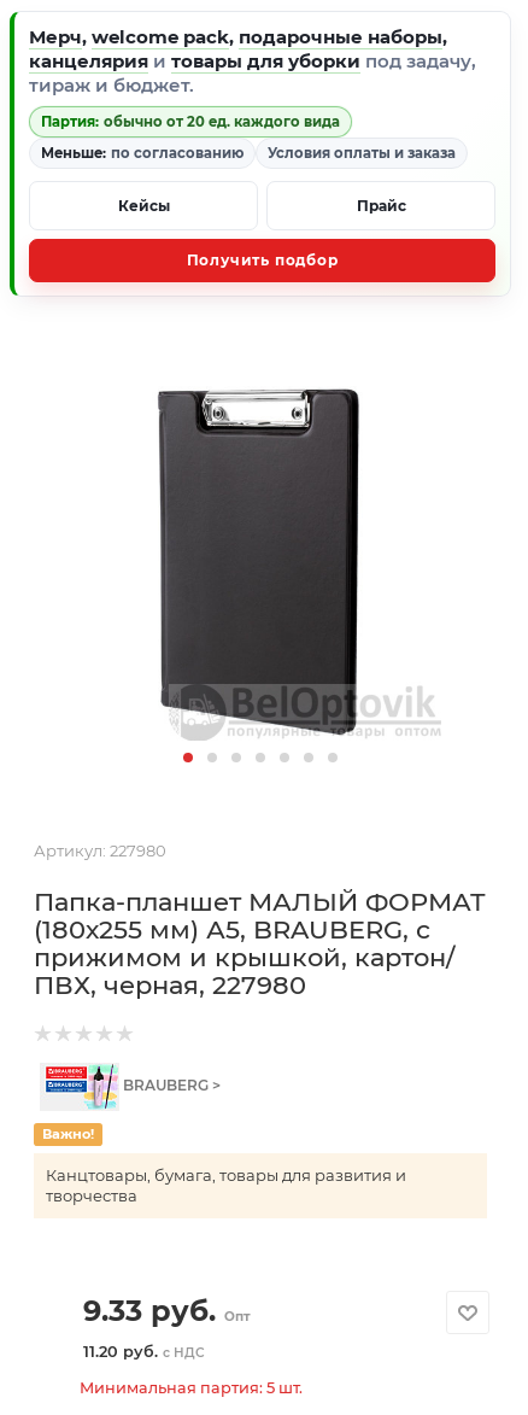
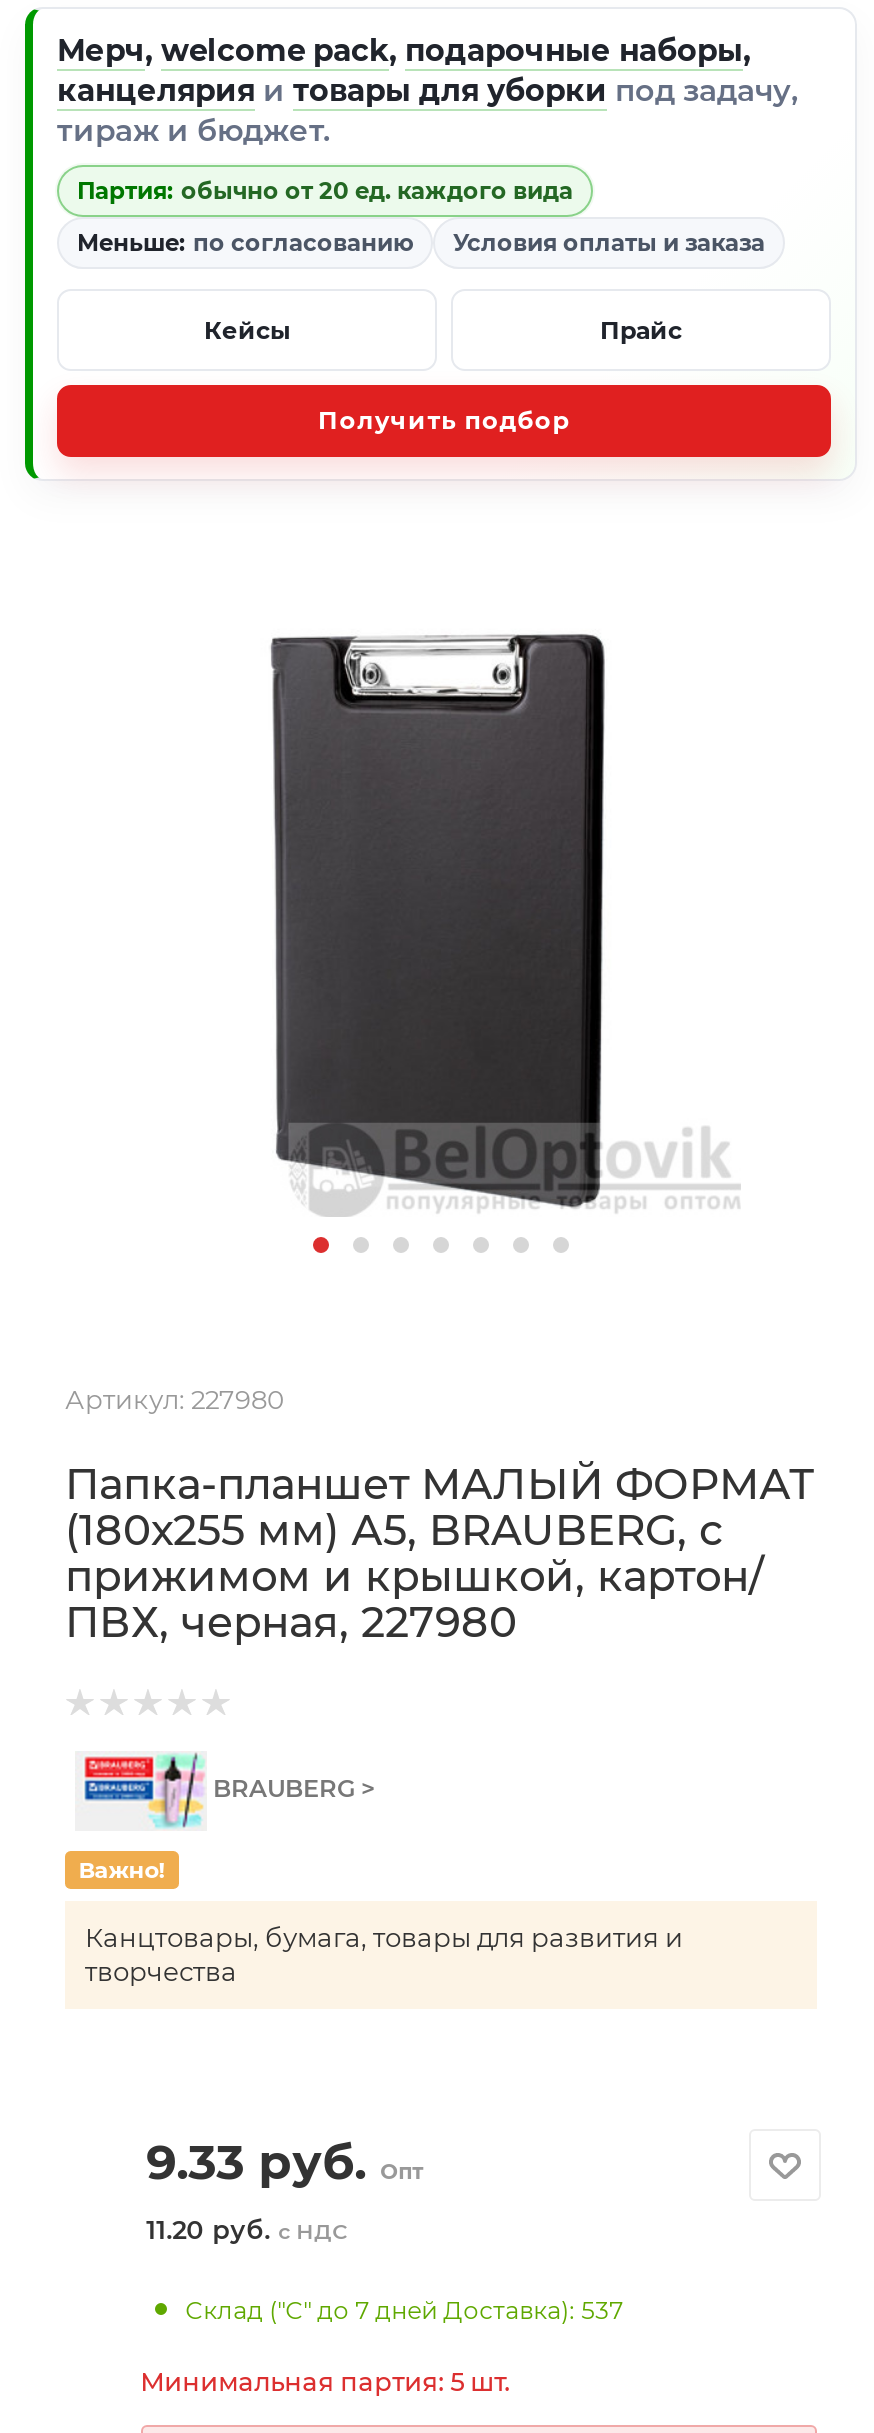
none -> [185,2295,623,2325] Склад ("С" до 7 дней Доставка): 537

